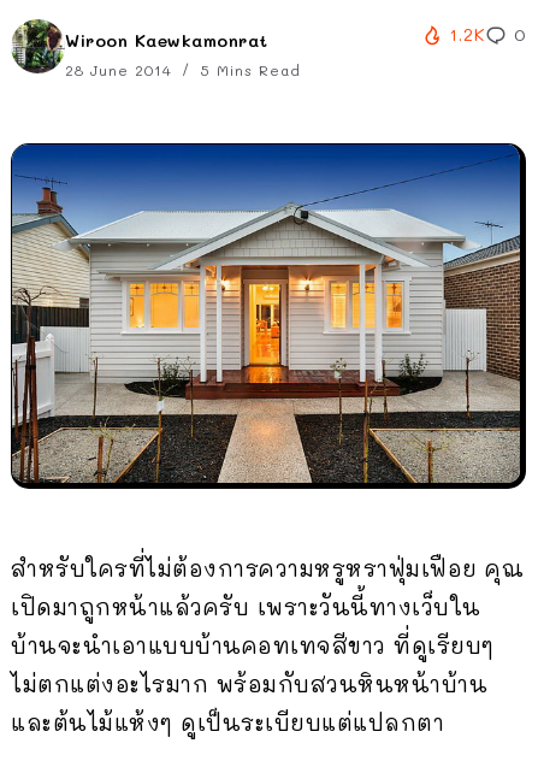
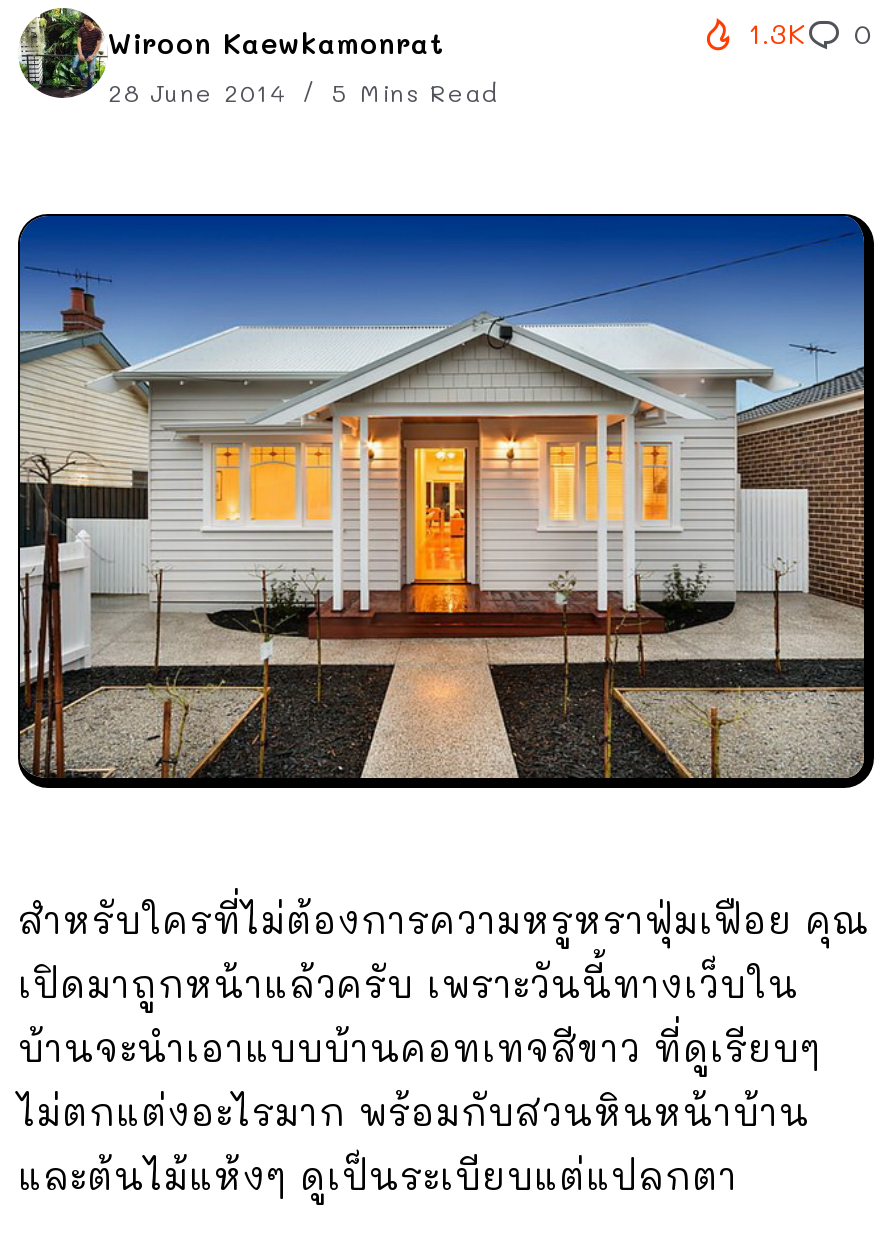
[450,23,485,46] 1.2K -> [748,14,806,52] 1.3K

